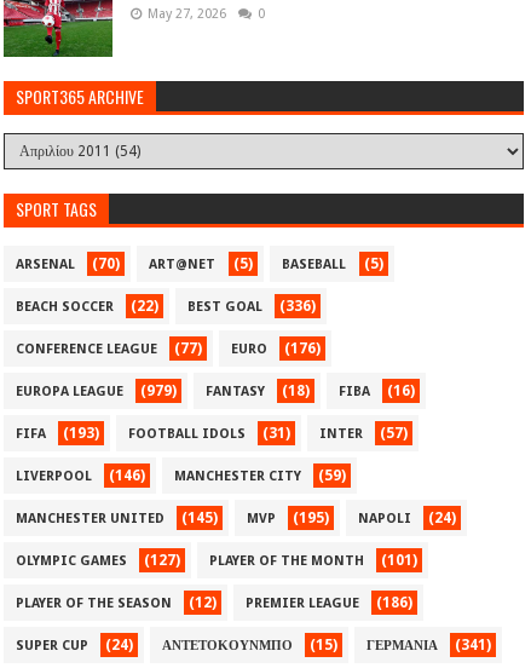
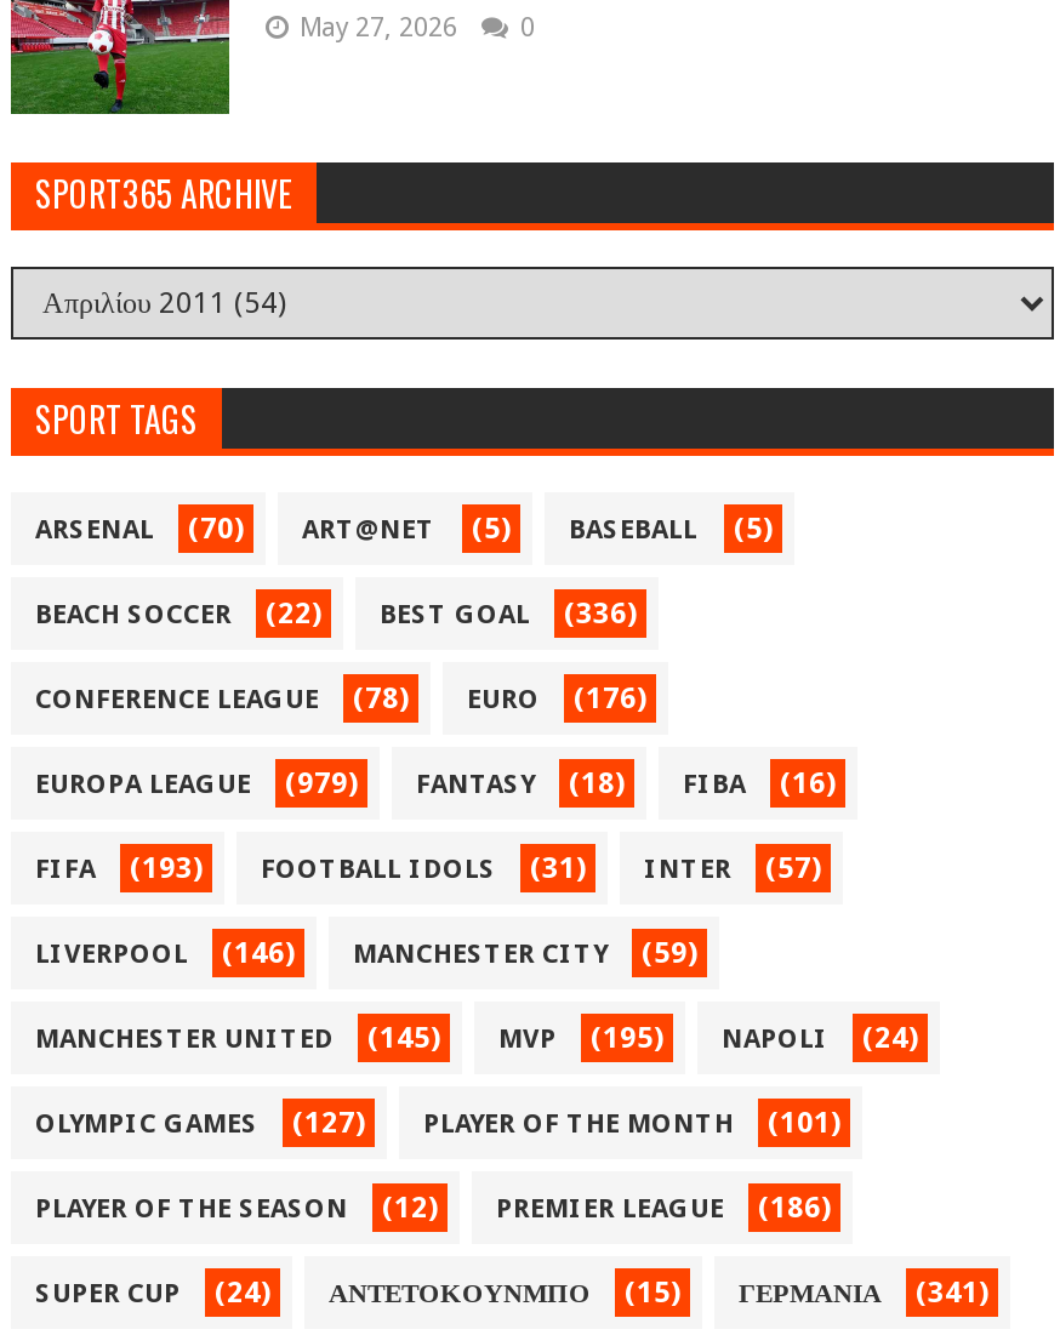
[16,340,321,357] CONFERENCE LEAGUE (77) EURO (176) -> [35,682,646,716] CONFERENCE LEAGUE (78) EURO (176)

